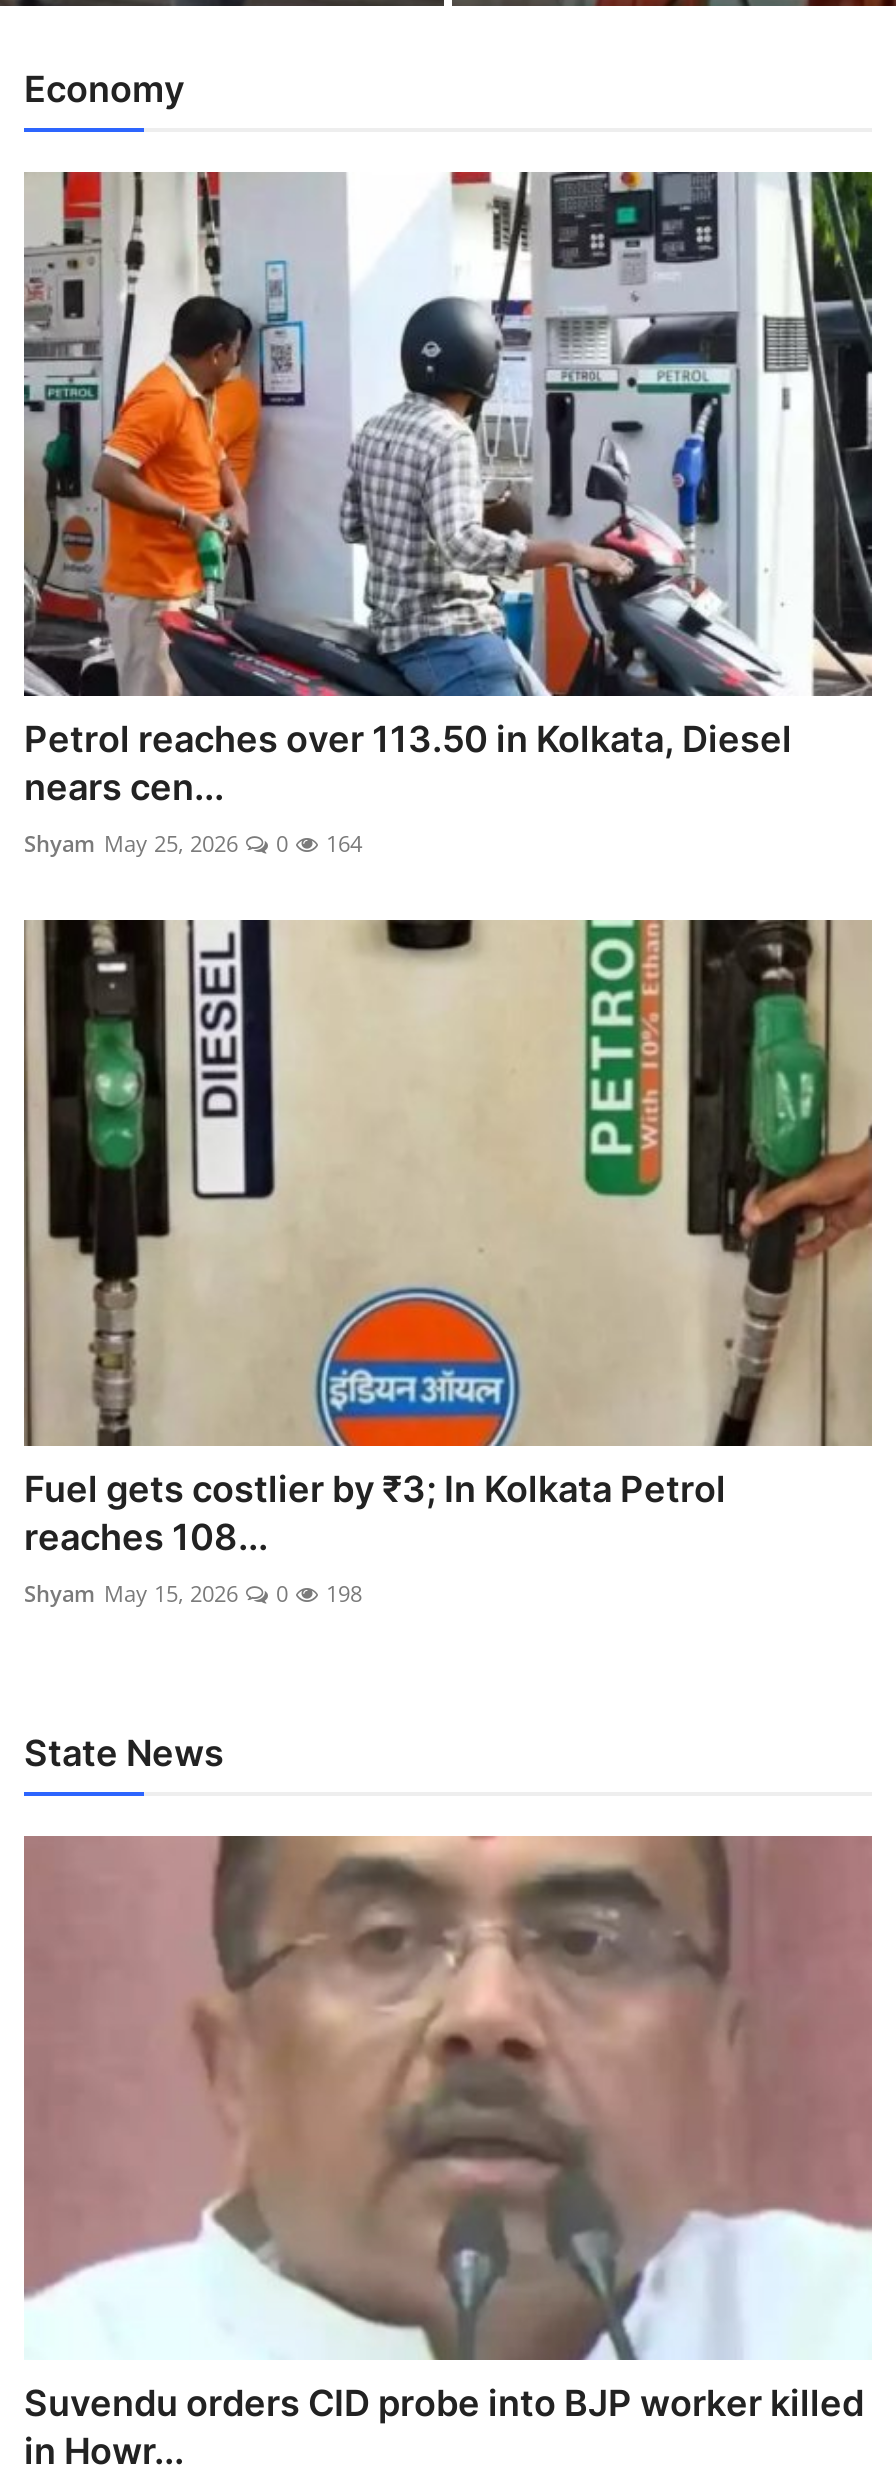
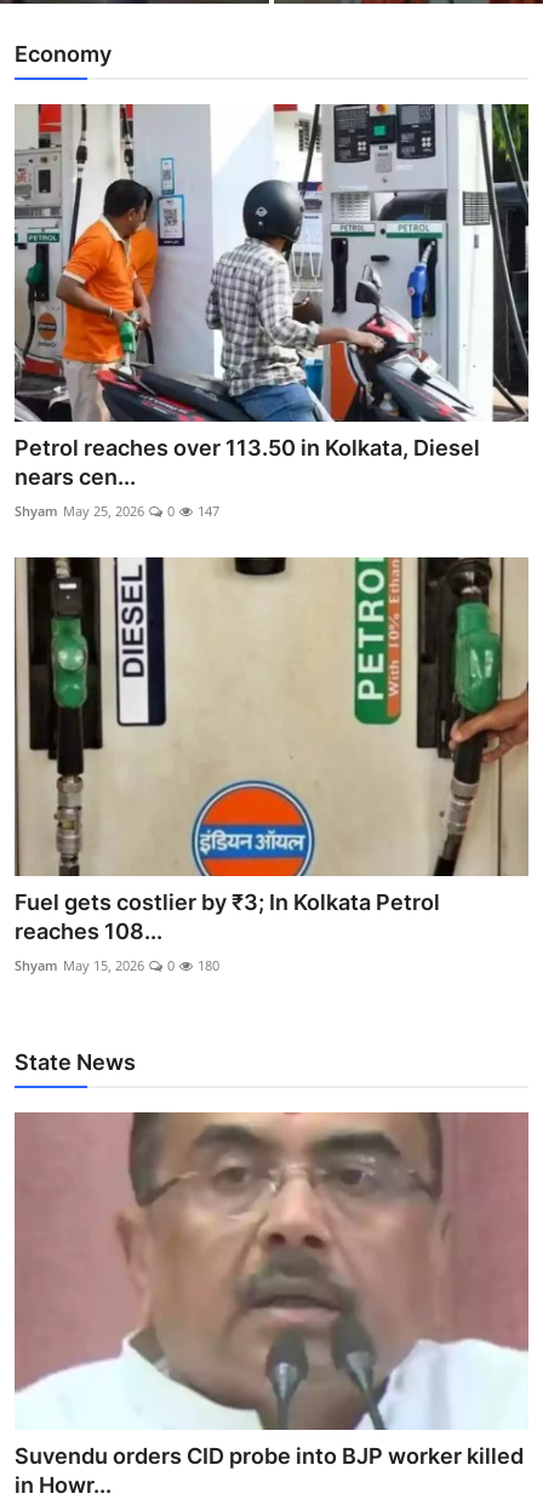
[24,829,362,859] Shyam May 25, 2026 0 164 -> [15,502,219,520] Shyam May 25, 2026 0 147
[24,1578,362,1608] Shyam May 15, 2026 0 198 -> [15,956,219,974] Shyam May 15, 2026 0 180

